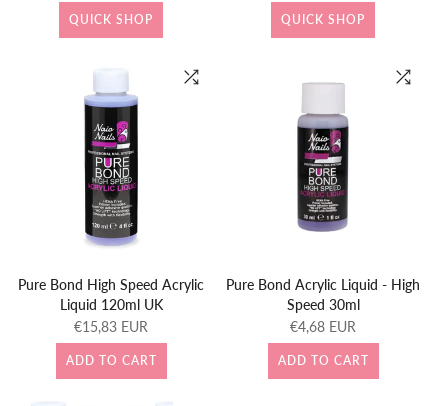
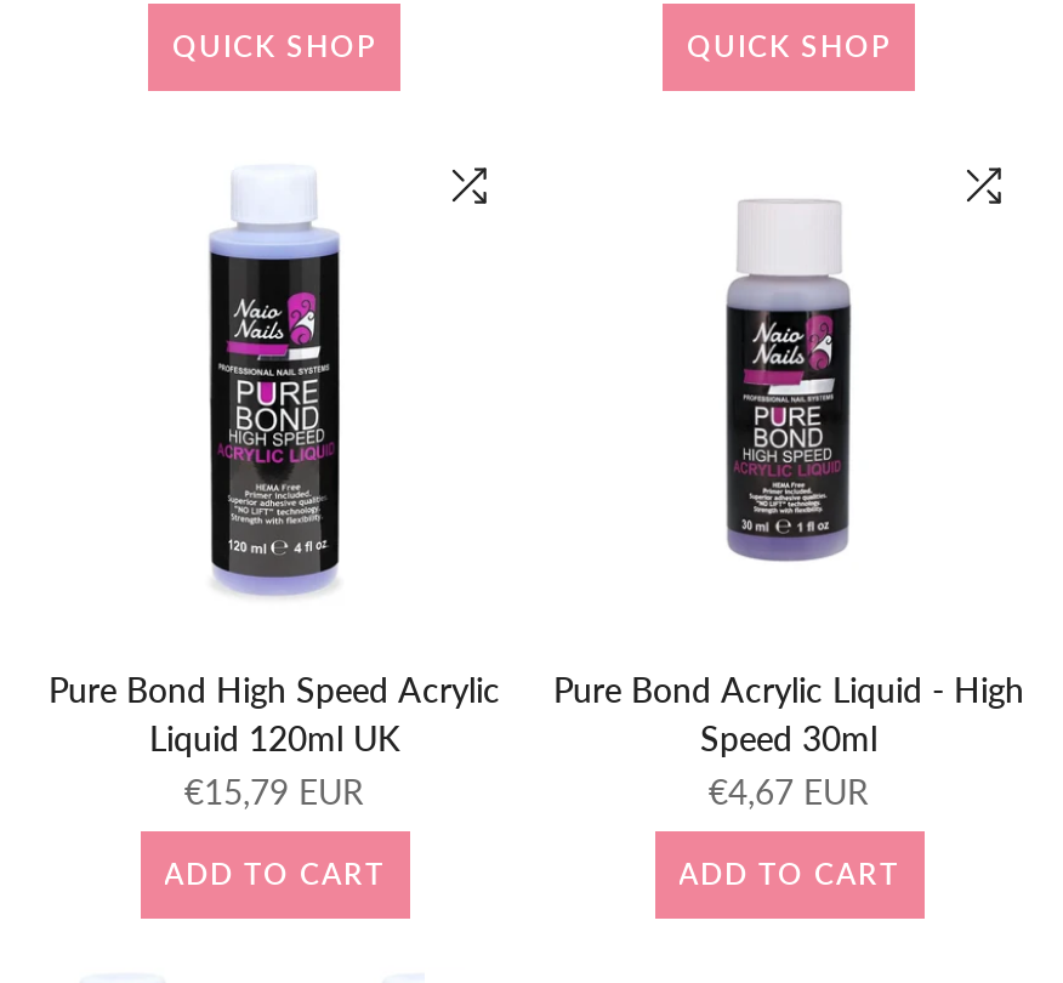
[74,318,148,335] €15,83 EUR -> [184,770,364,811] €15,79 EUR
[290,318,356,335] €4,68 EUR -> [709,770,869,811] €4,67 EUR

